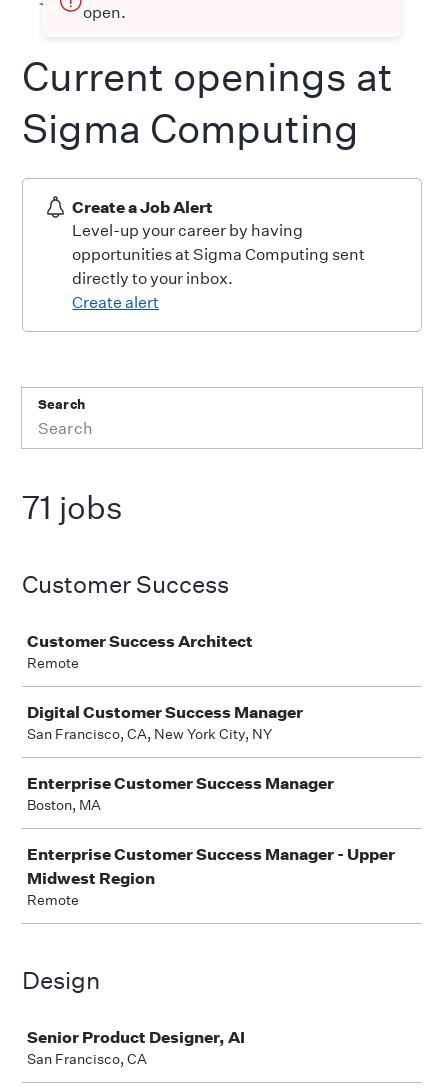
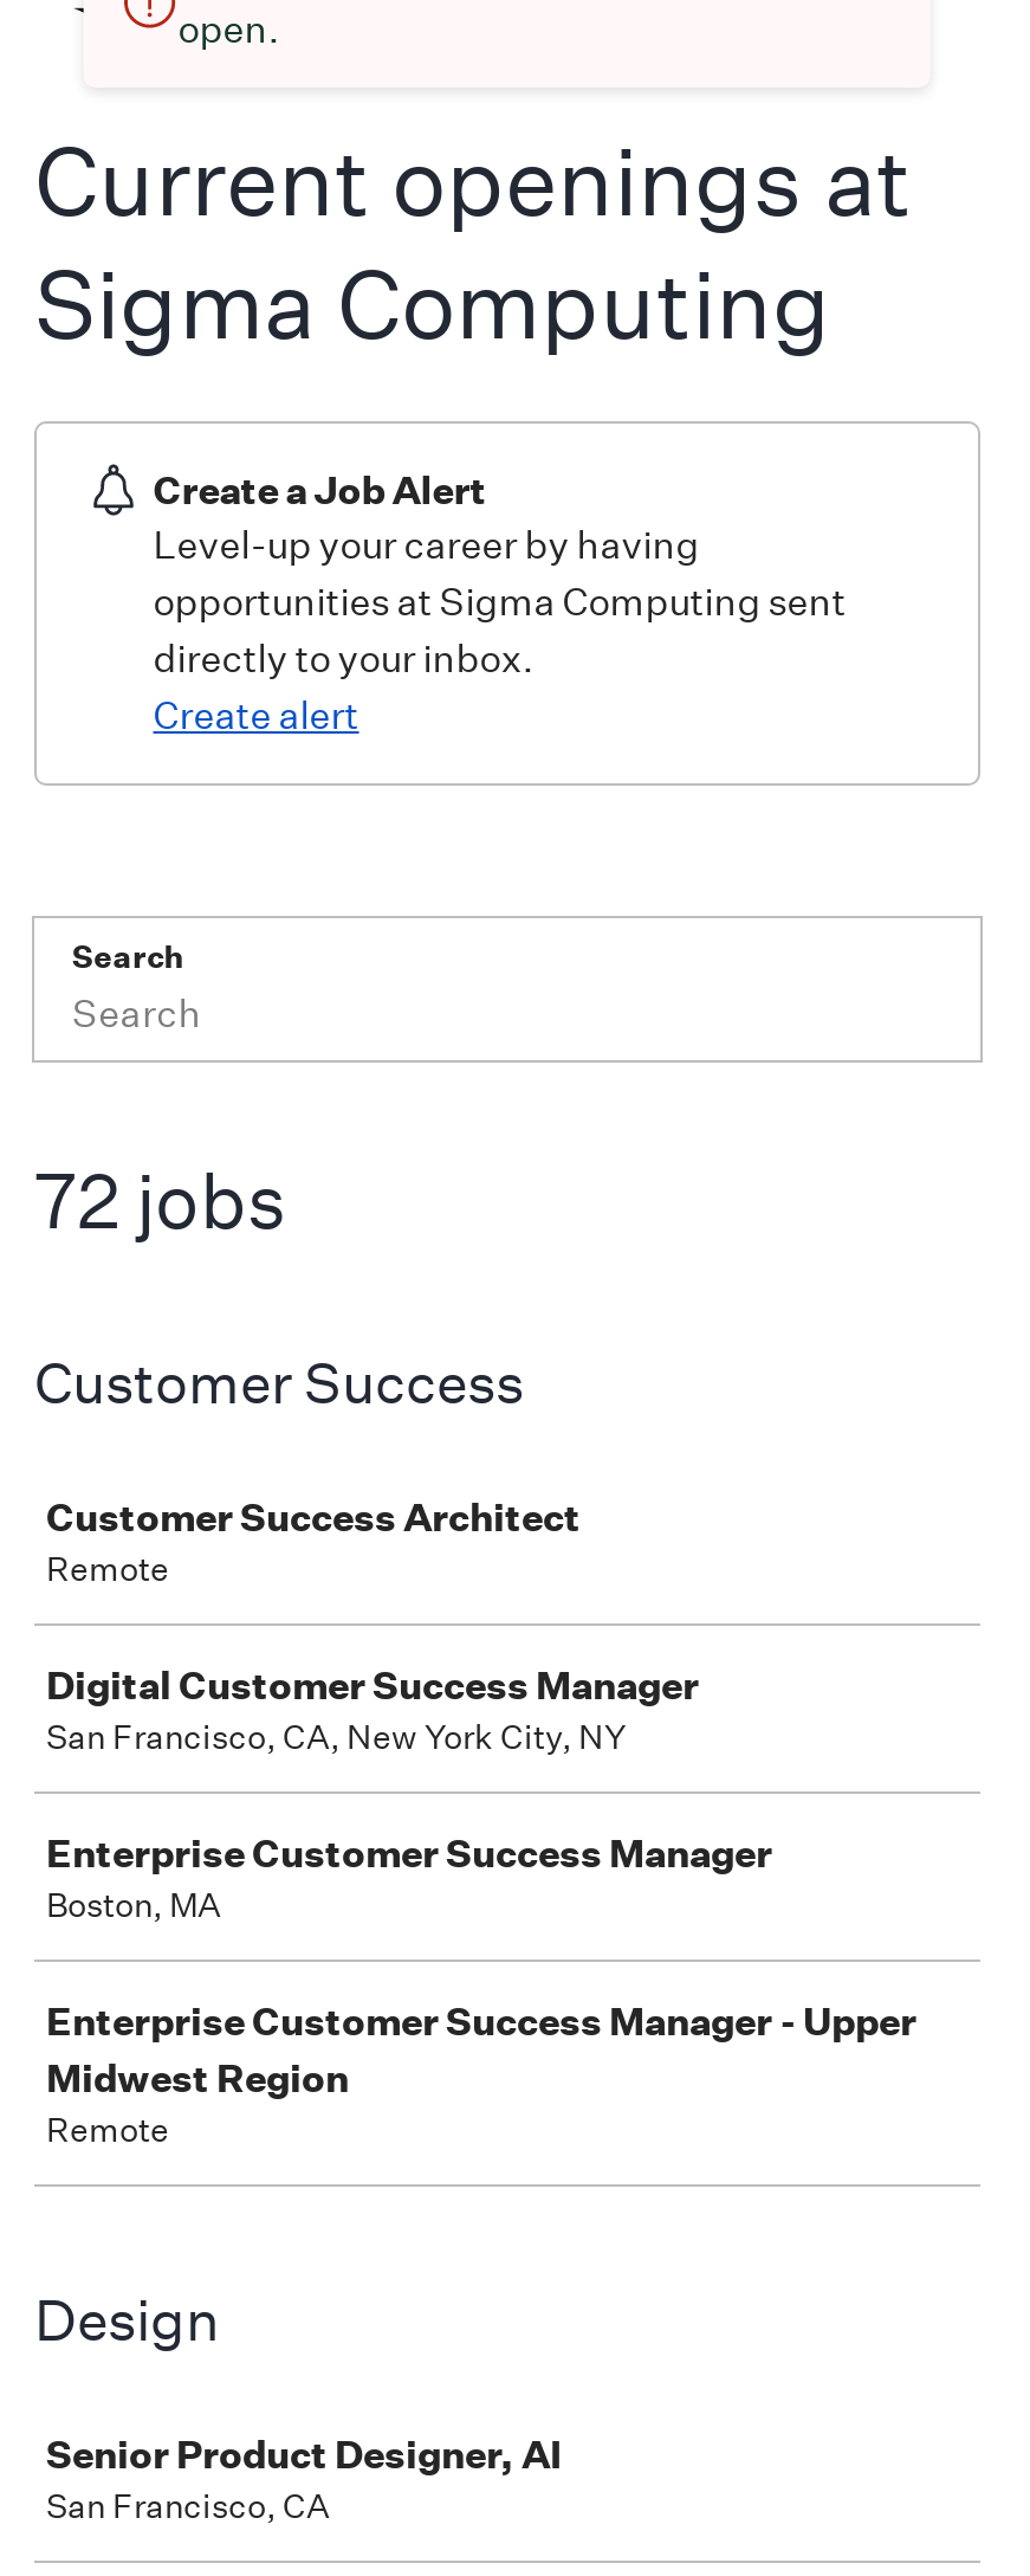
[22,488,123,527] 71 jobs -> [34,1155,287,1247] 72 jobs

